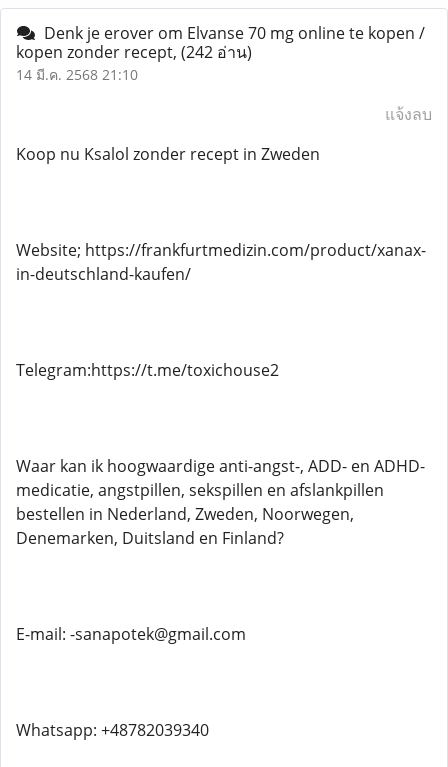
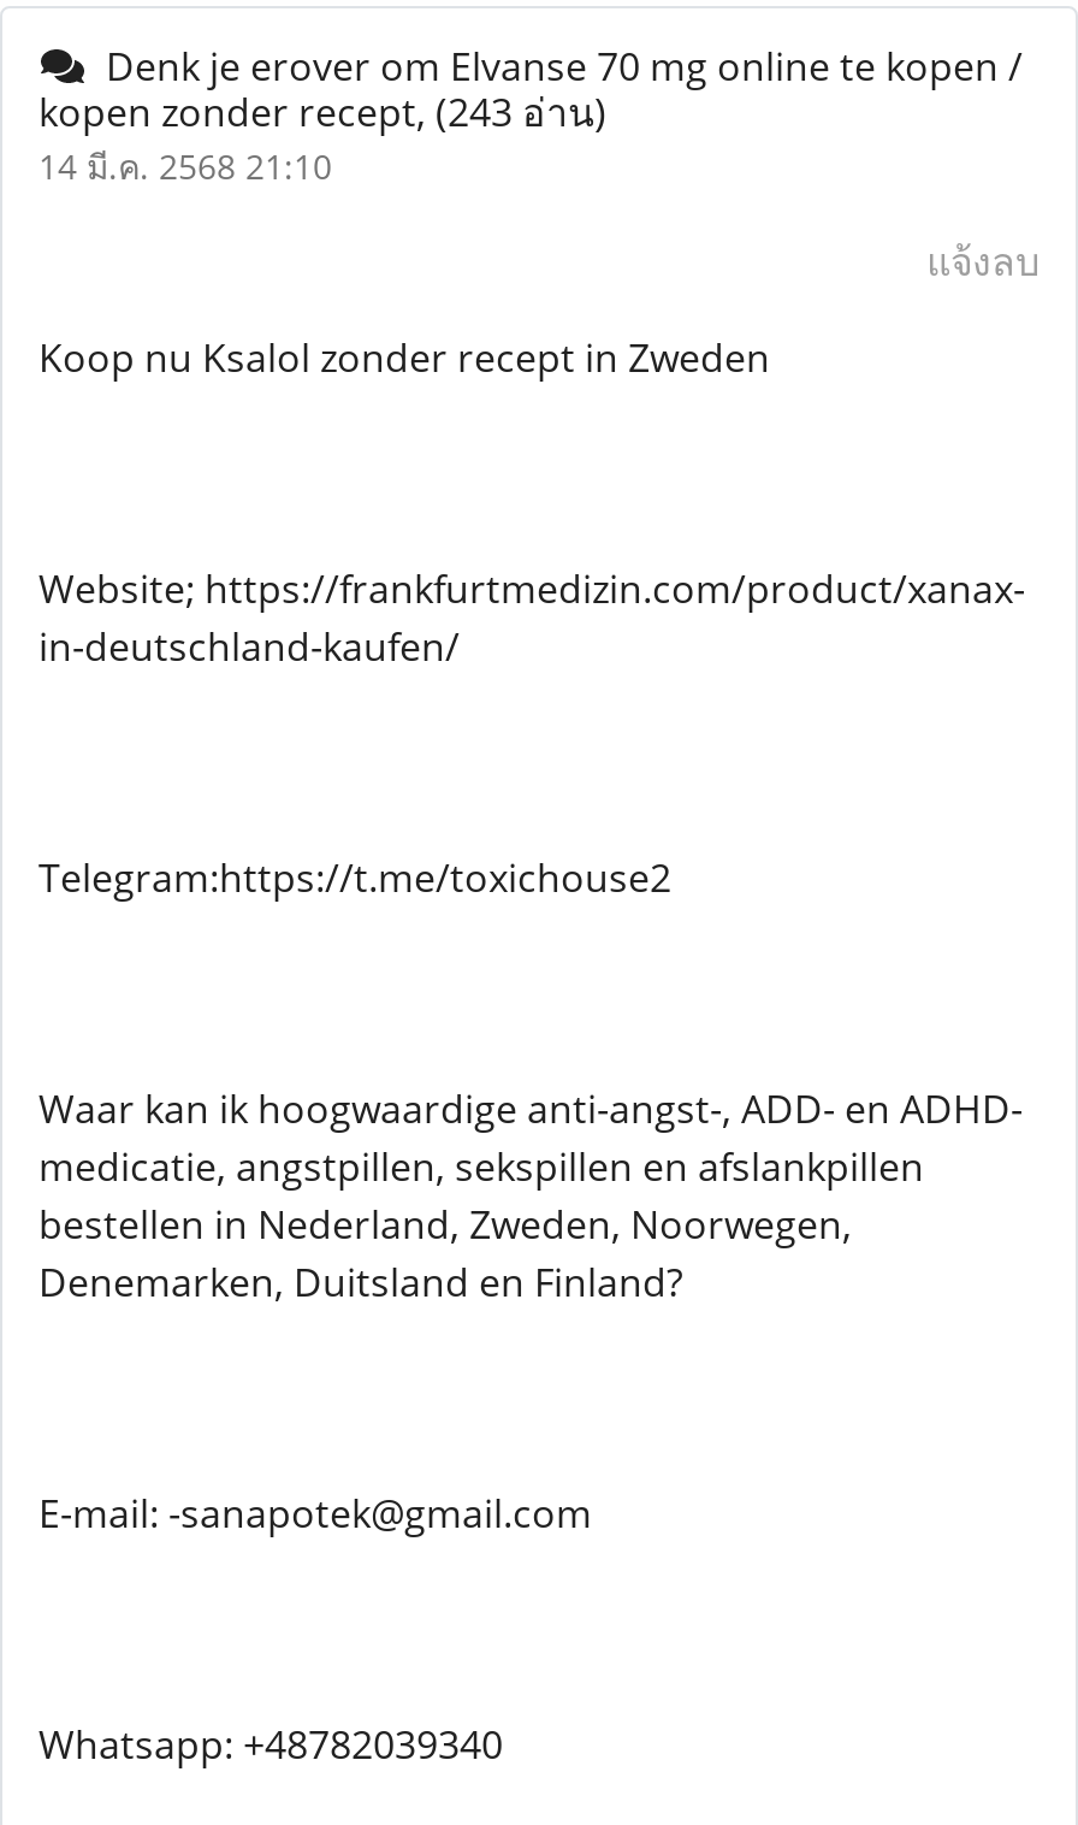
[16,41,252,63] kopen zonder recept, (242 อ่าน) -> [38,85,606,138] kopen zonder recept, (243 อ่าน)

